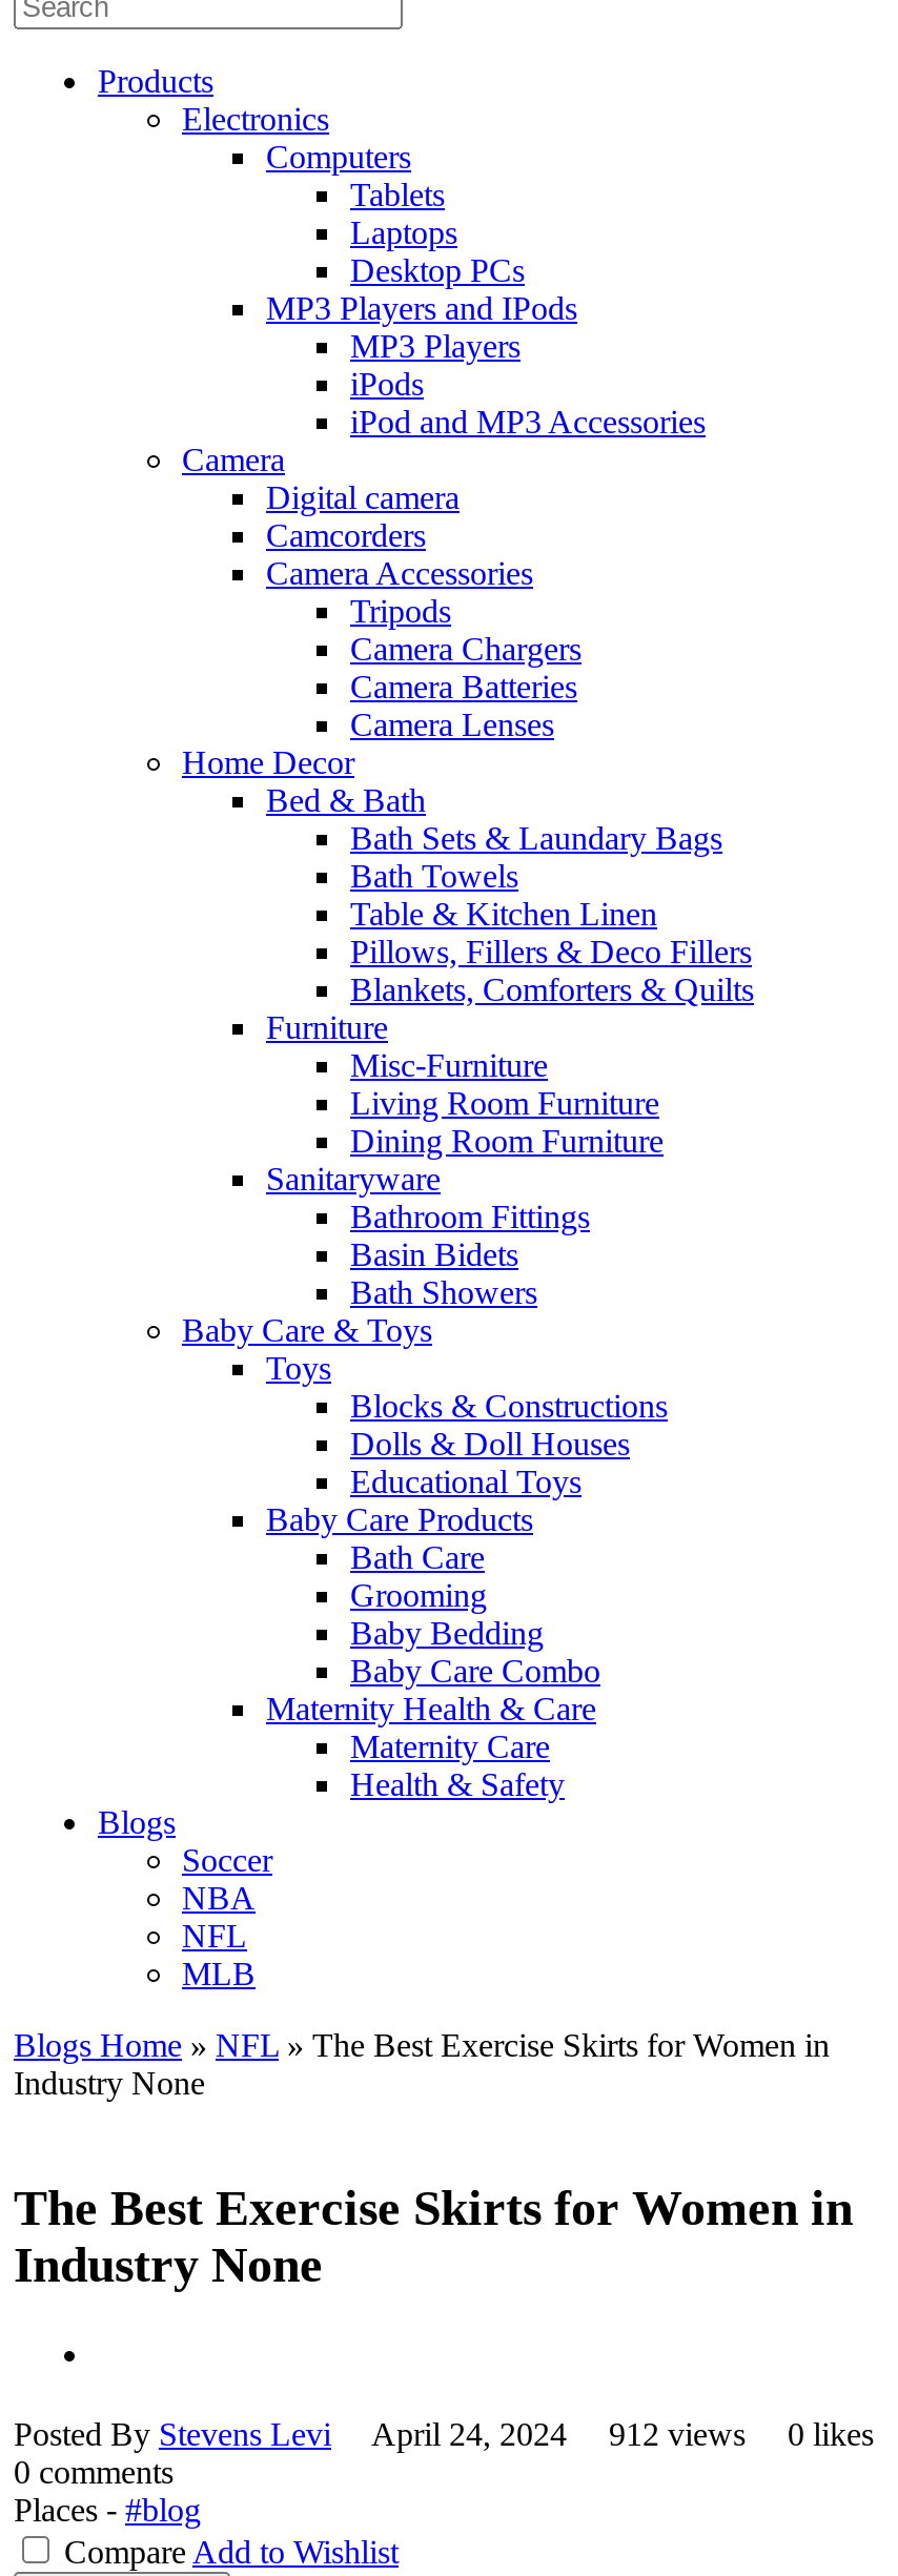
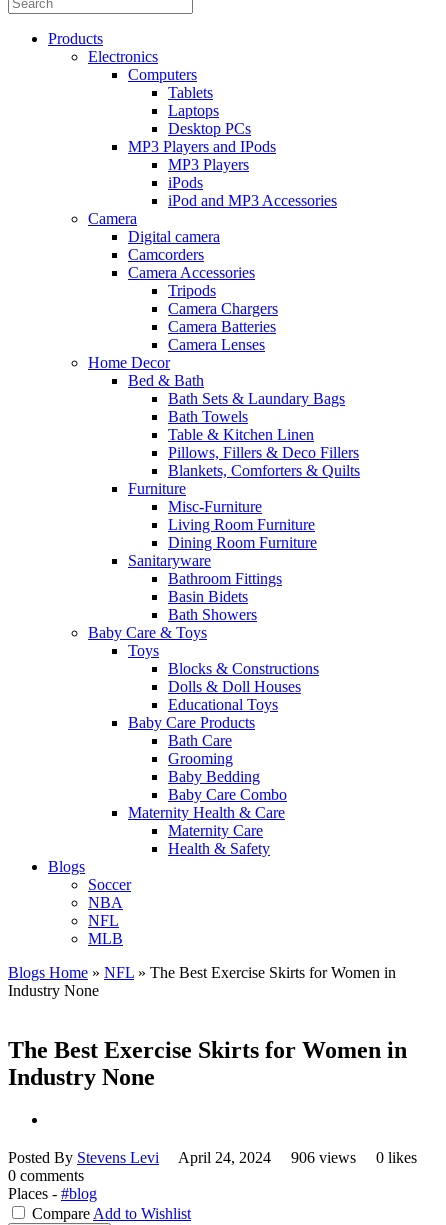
[14,2417,882,2452] Posted By Stevens Levi April 24, 2024 912 views 0 likes -> [8,1149,421,1166] Posted By Stevens Levi April 24, 2024 906 views 0 likes

